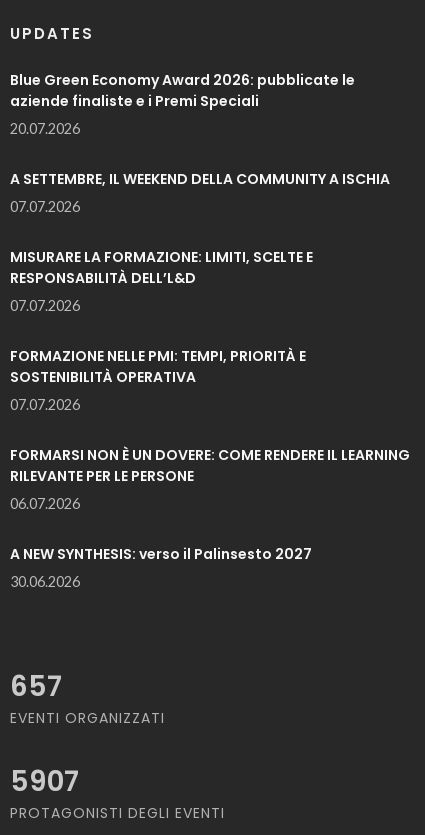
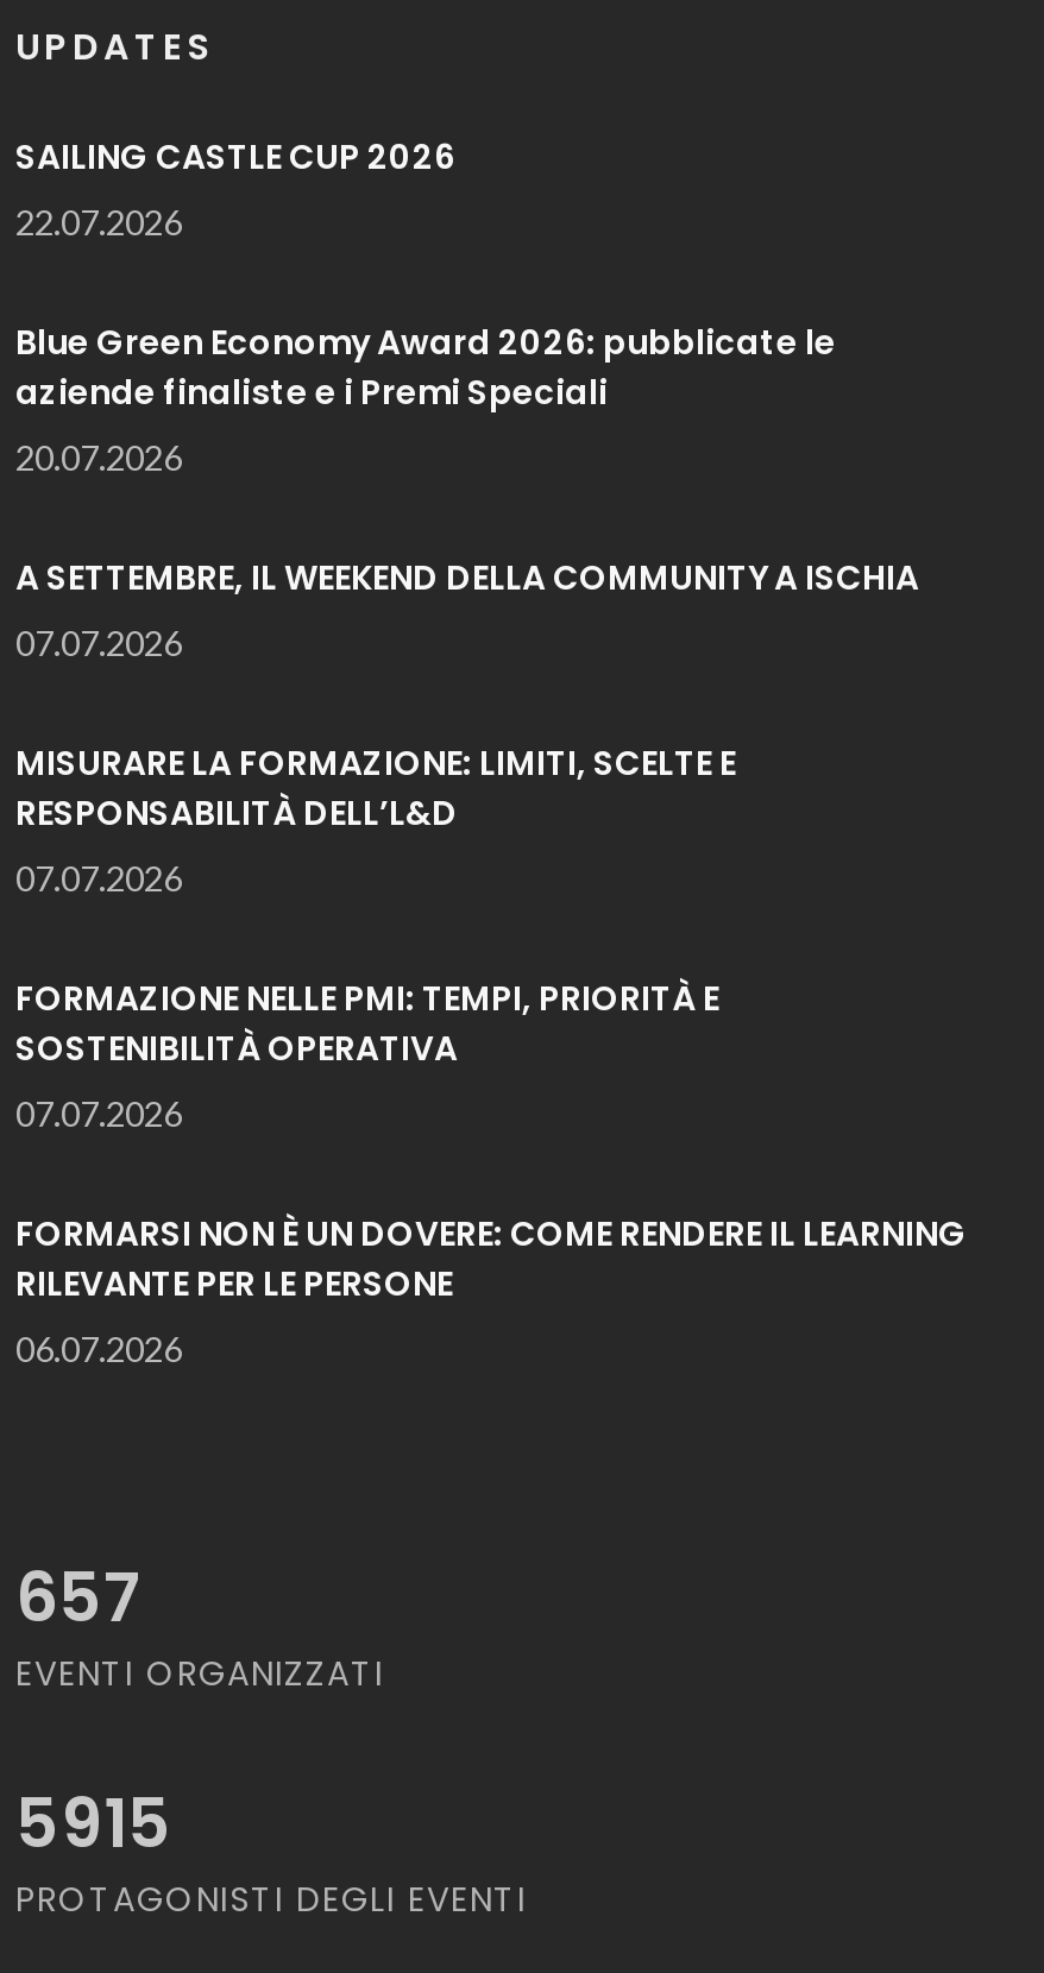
none -> [15,132,455,242] SAILING CASTLE CUP 2026 | 22.07.2026
moved [10,70,410,512] -> [15,318,967,1368]: Blue Green Economy Award 2026: pubblicate le | aziende finaliste e i Premi Speciali | 20.07.2026 | ... | RILEVANTE PER LE PERSONE | 06.07.2026
[10,544,312,590] A NEW SYNTHESIS: verso il Palinsesto 2027 | 30.06.2026 -> none
[10,762,79,801] 5907 -> [15,1777,172,1870] 5915

